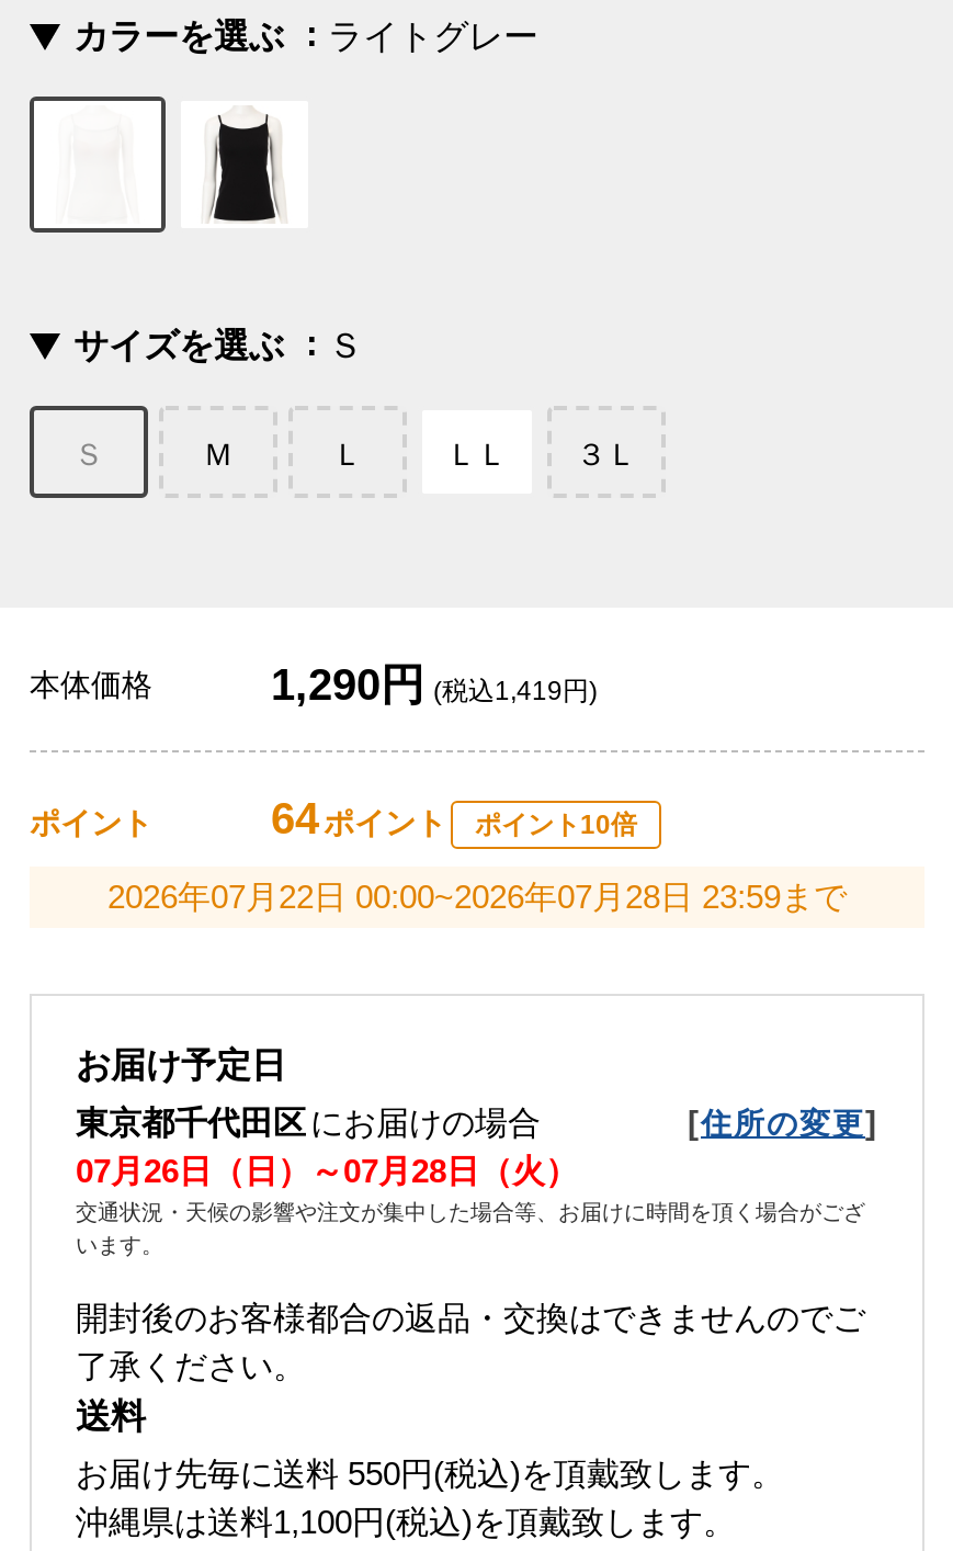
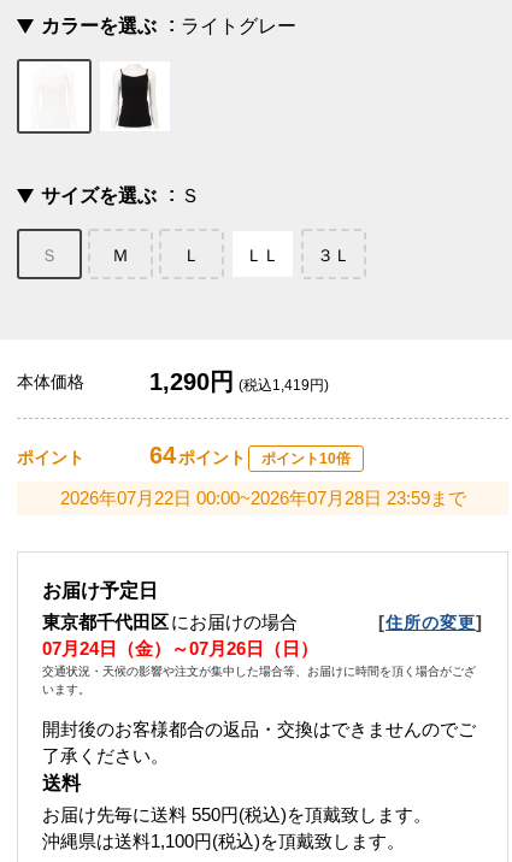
[76,1152,578,1190] 07月26日（日）～07月28日（火） -> [42,638,318,659] 07月24日（金）～07月26日（日）

